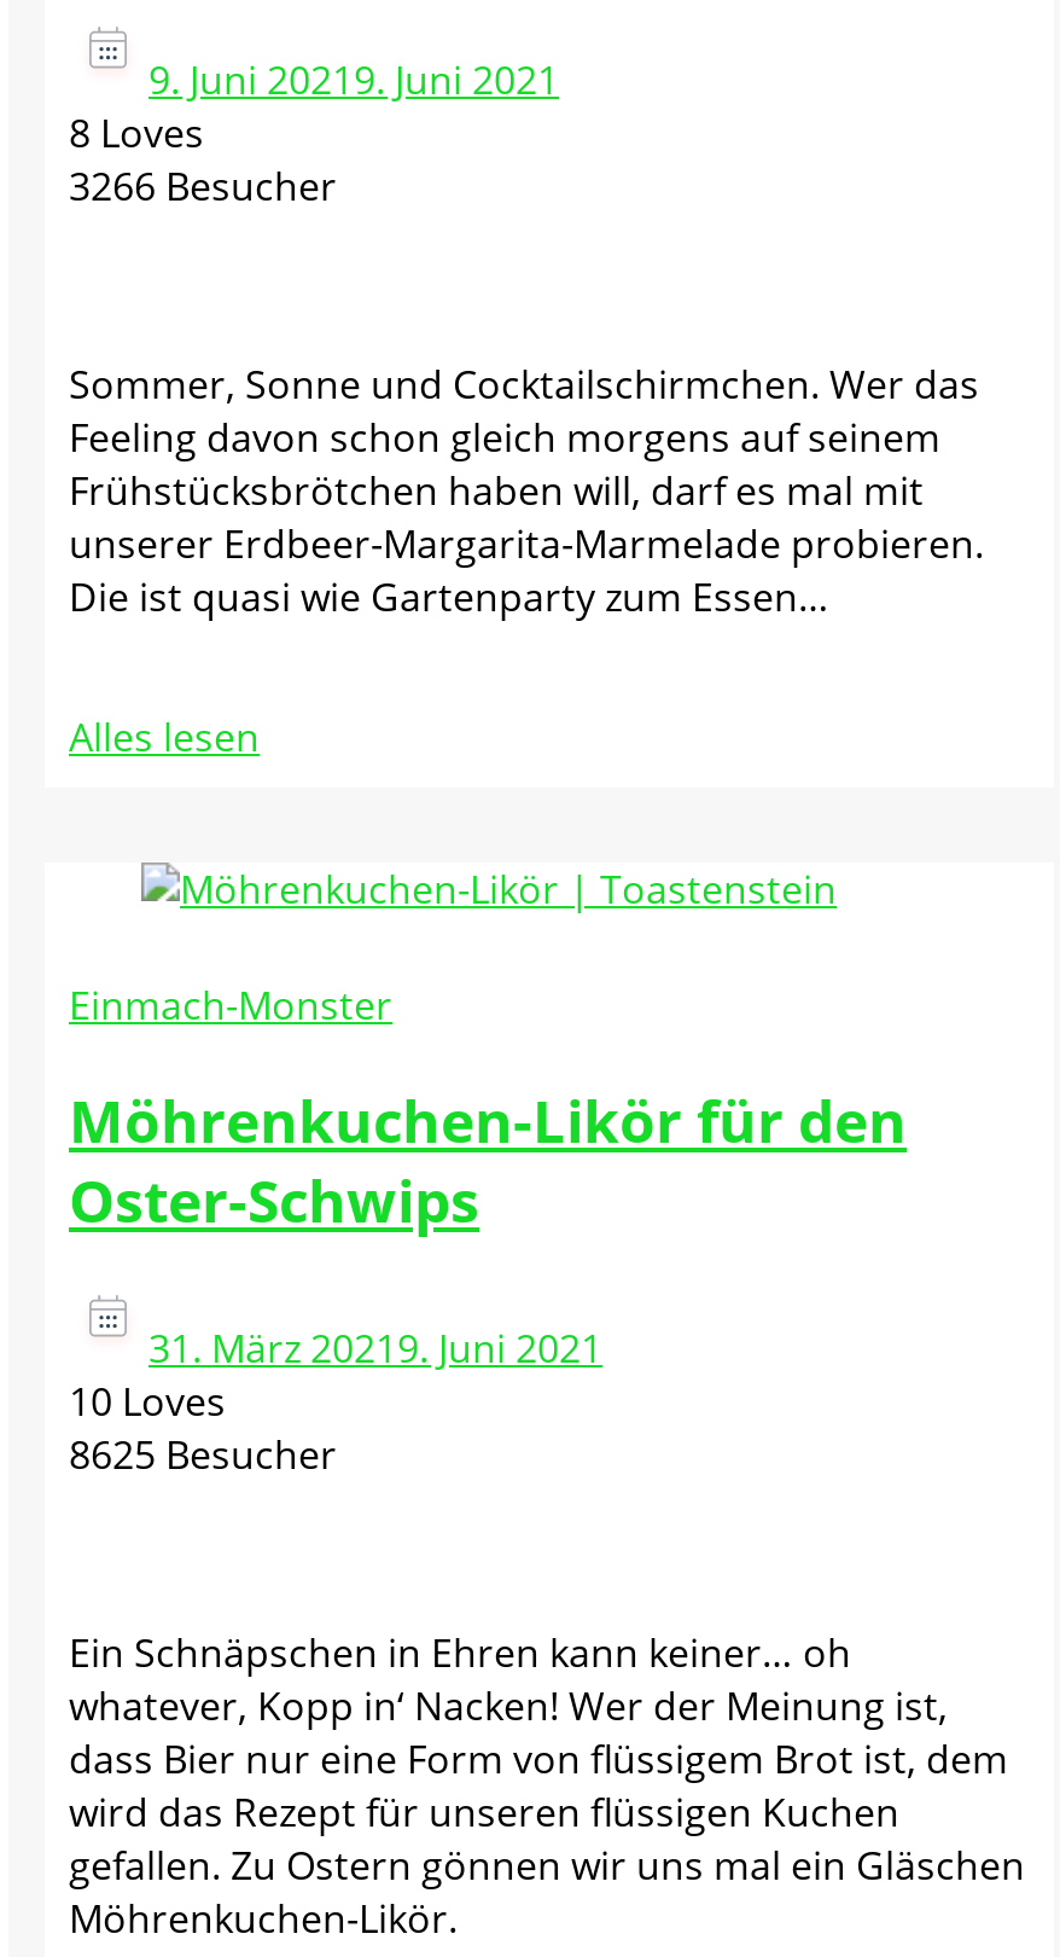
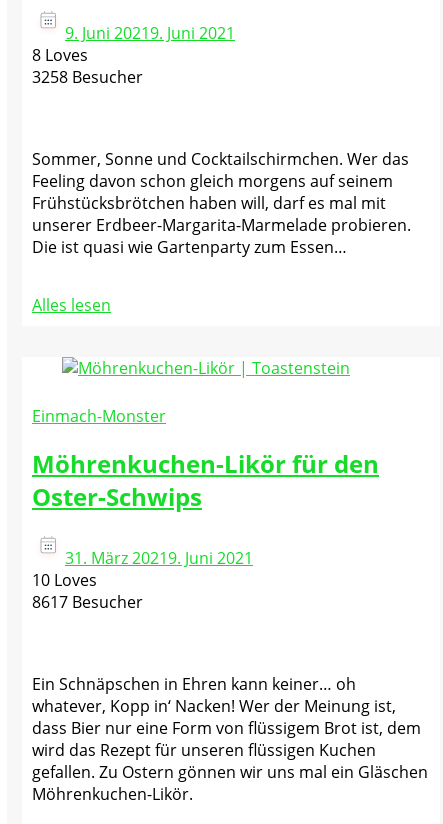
[69,159,337,212] 3266 Besucher -> [32,66,143,88] 3258 Besucher
[69,1427,337,1480] 8625 Besucher -> [32,590,143,612] 8617 Besucher

